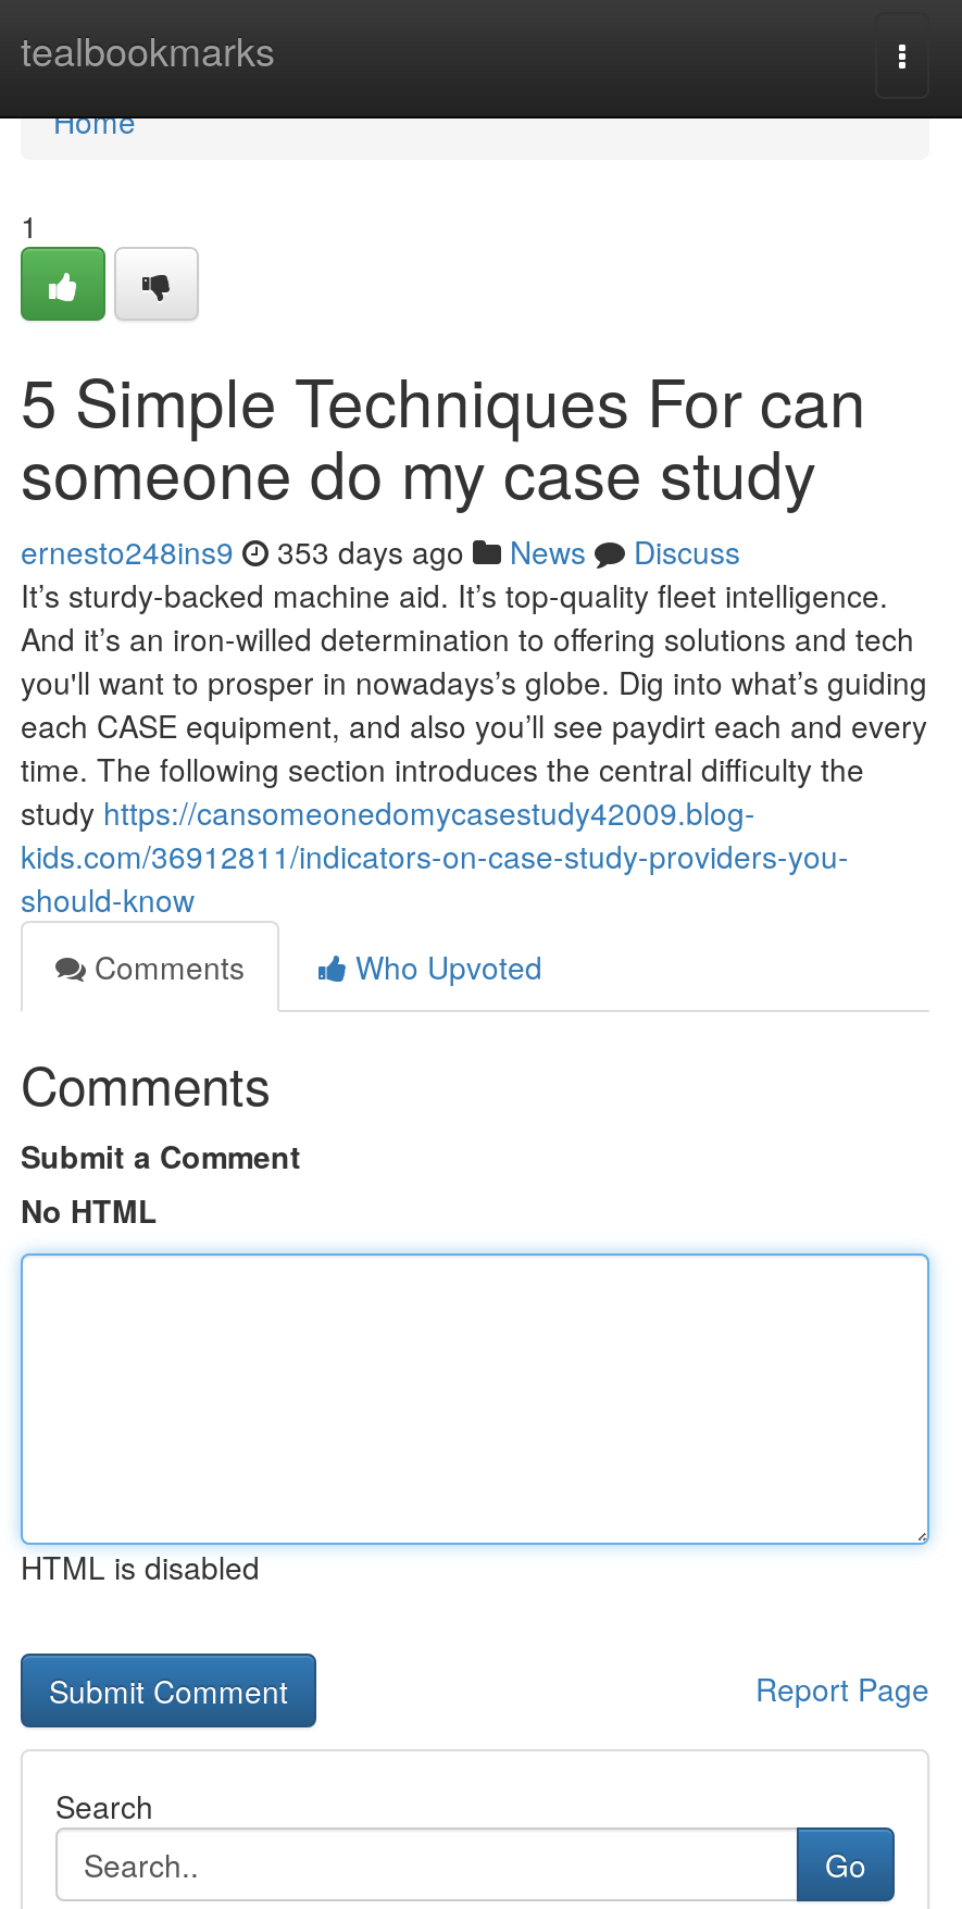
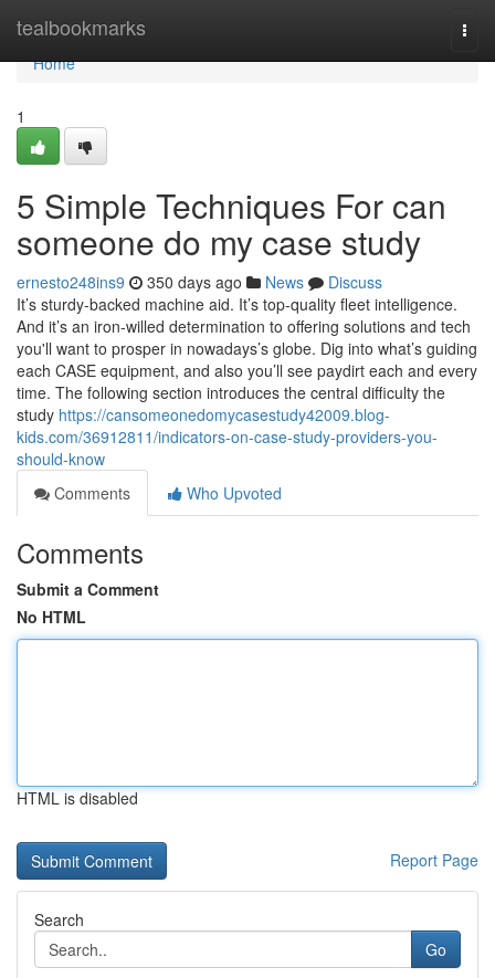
[21,529,740,573] ernesto248ins9 353 days ago News Discuss -> [17,271,382,293] ernesto248ins9 350 days ago News Discuss

